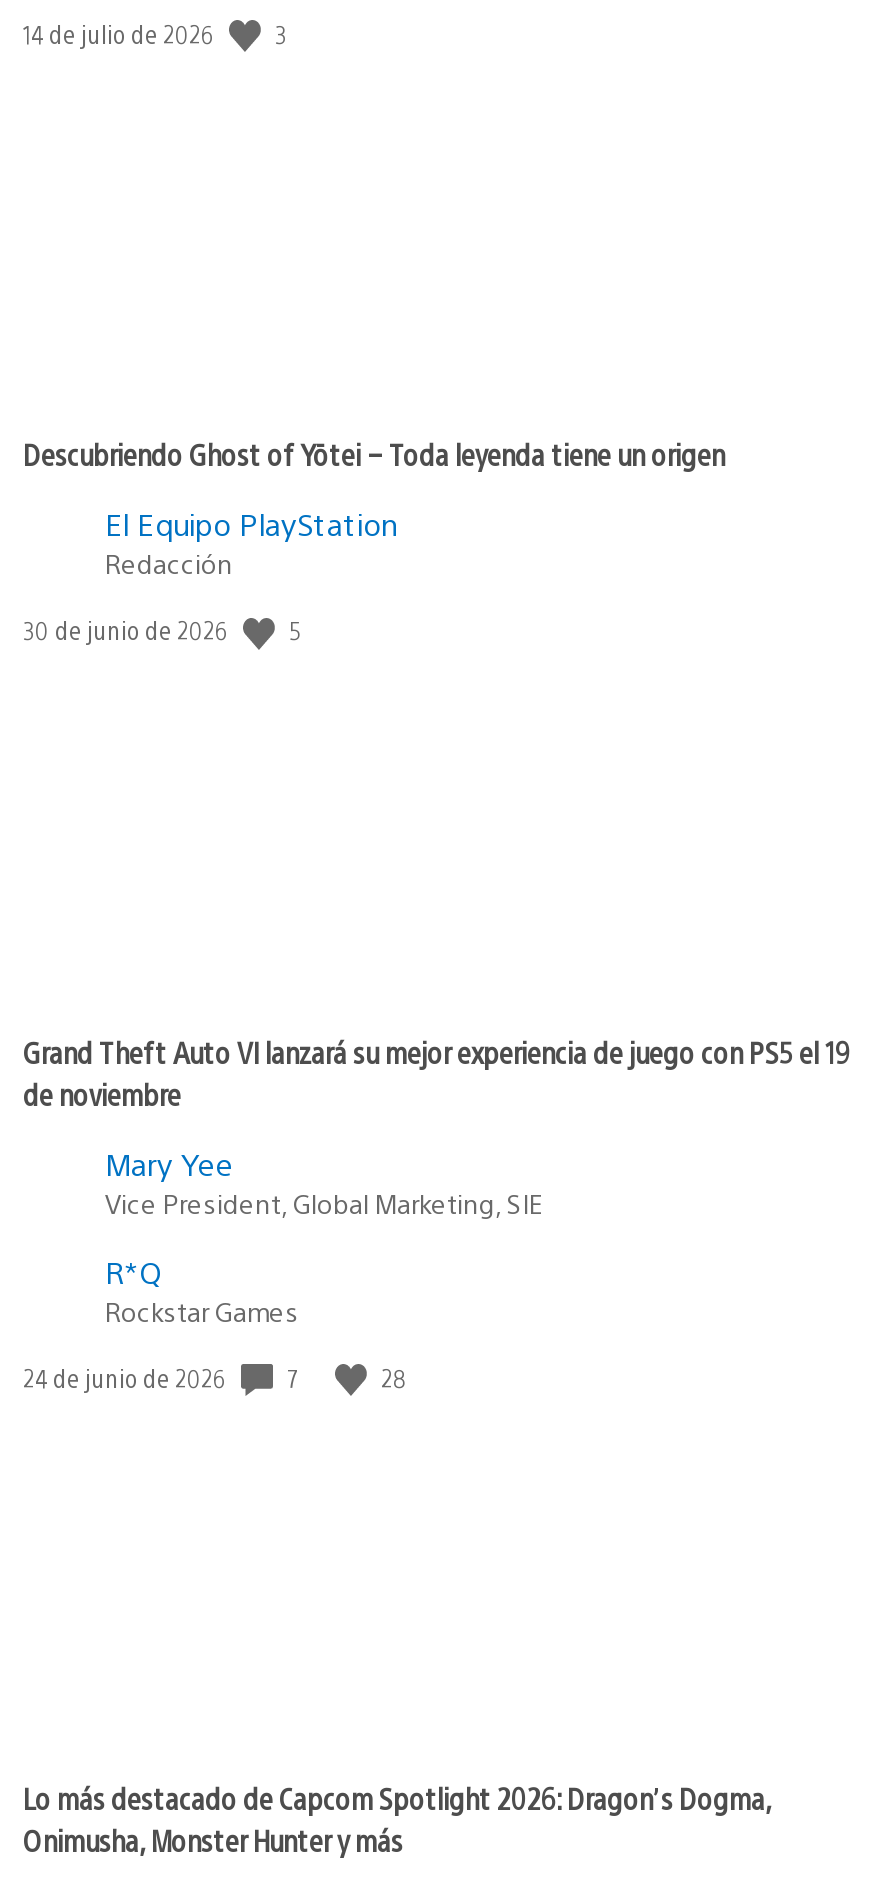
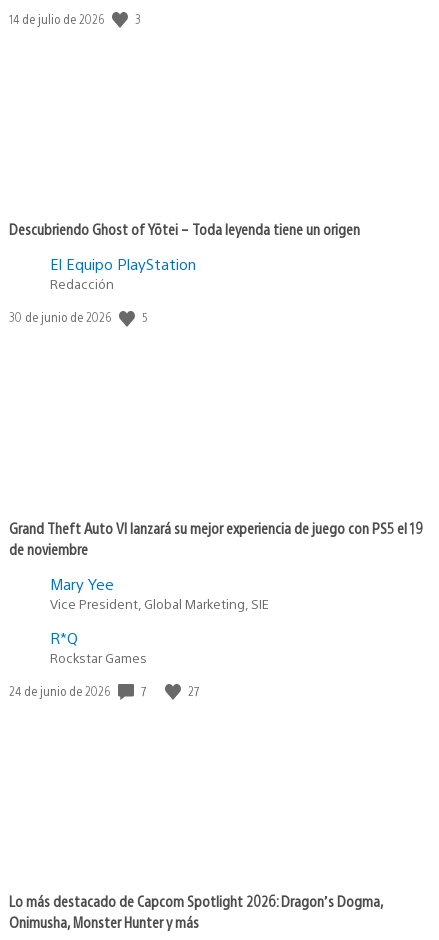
[381,1359,405,1393] 28 -> [188,682,199,699] 27

